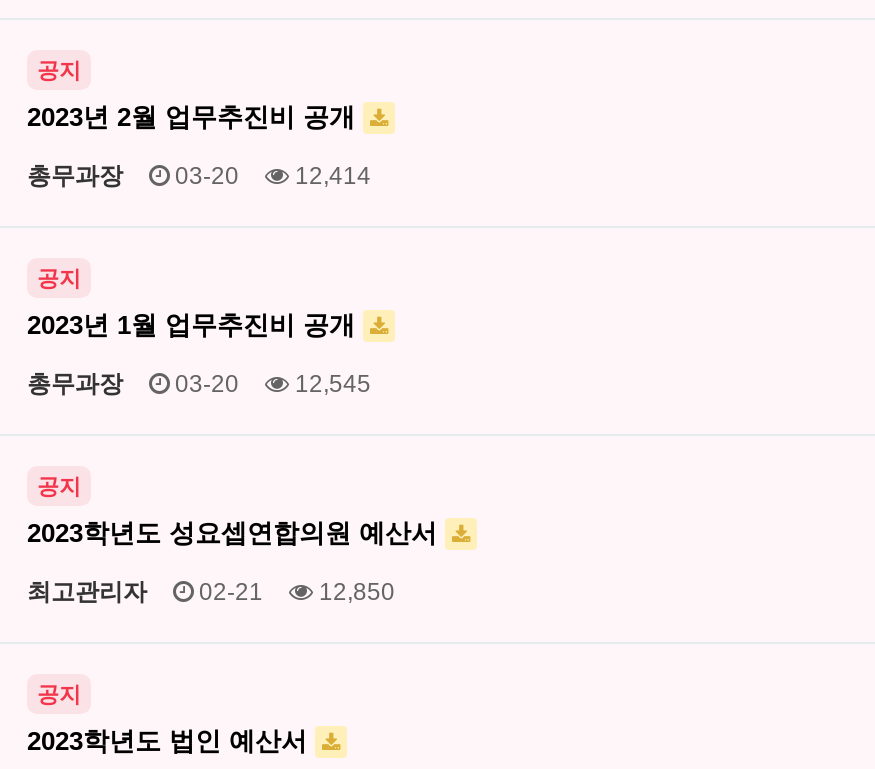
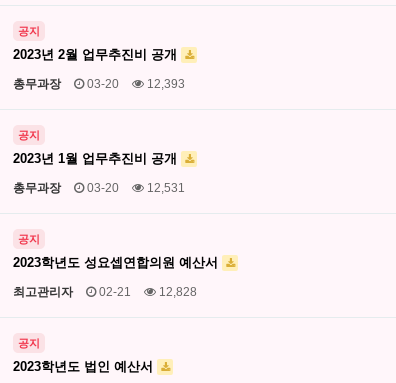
[27,162,371,190] 총무과장 03-20 12,414 -> [13,77,185,91] 총무과장 03-20 12,393
[27,370,371,398] 총무과장 03-20 12,545 -> [13,181,185,195] 총무과장 03-20 12,531
[27,578,395,606] 최고관리자 02-21 12,850 -> [13,285,197,299] 최고관리자 02-21 12,828

